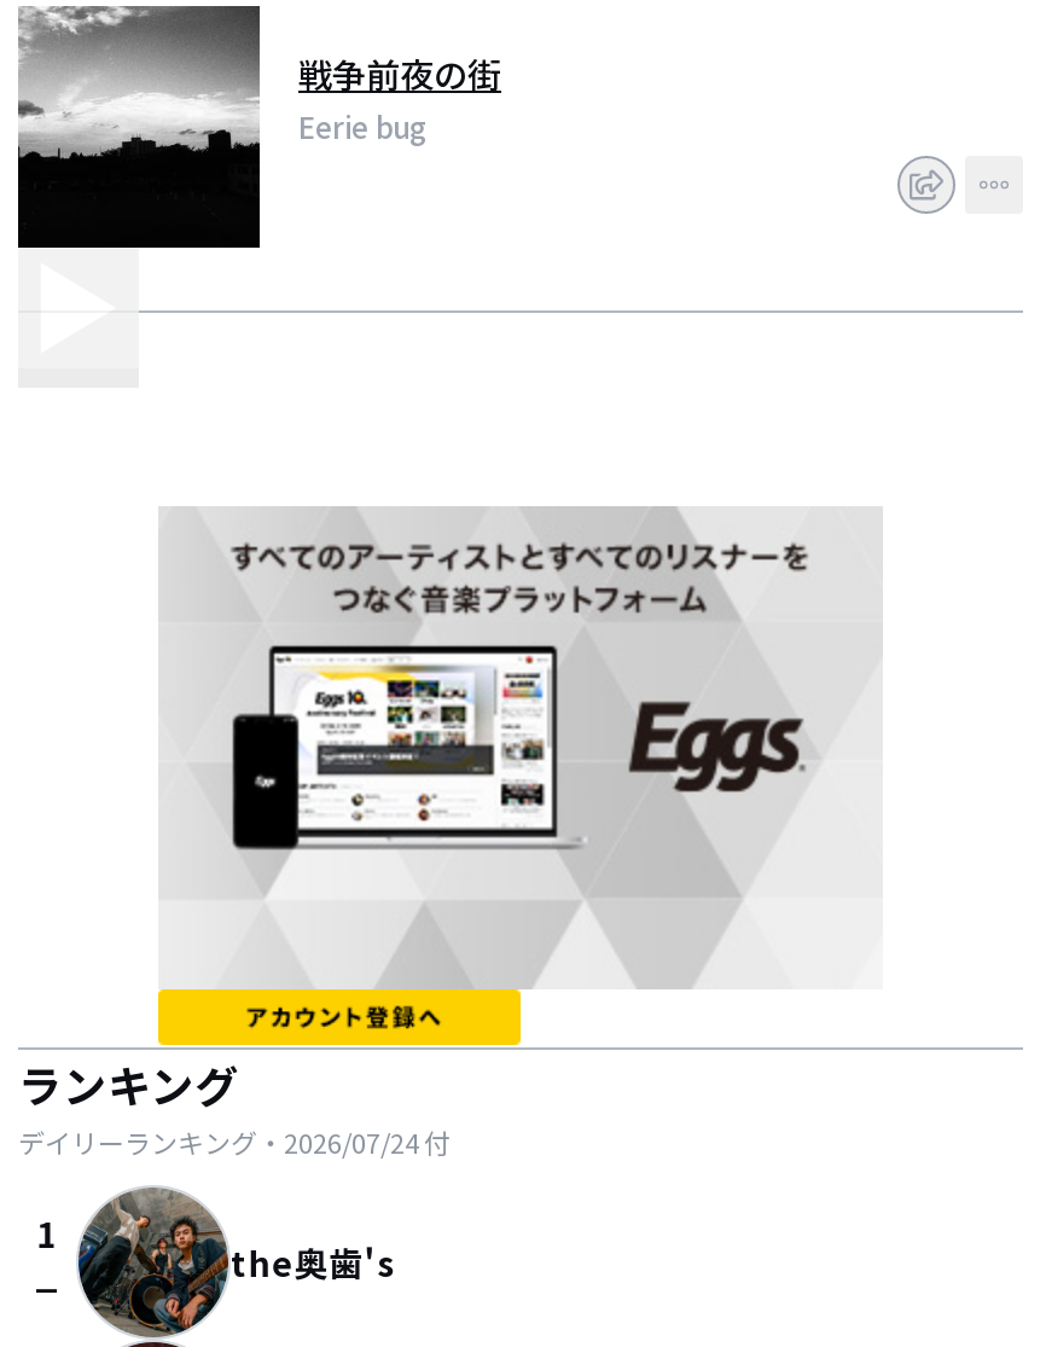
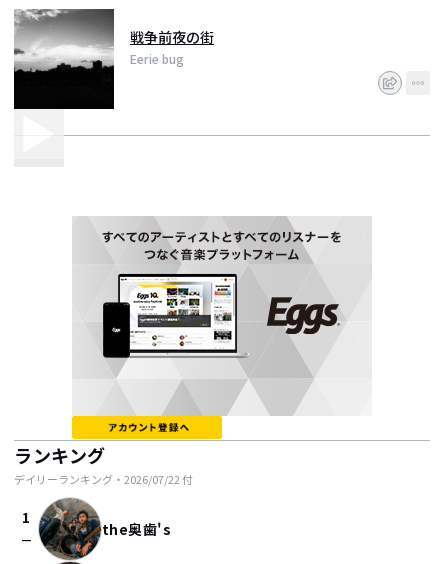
[18,1122,451,1161] デイリーランキング・2026/07/24付 -> [14,471,193,487] デイリーランキング・2026/07/22付

